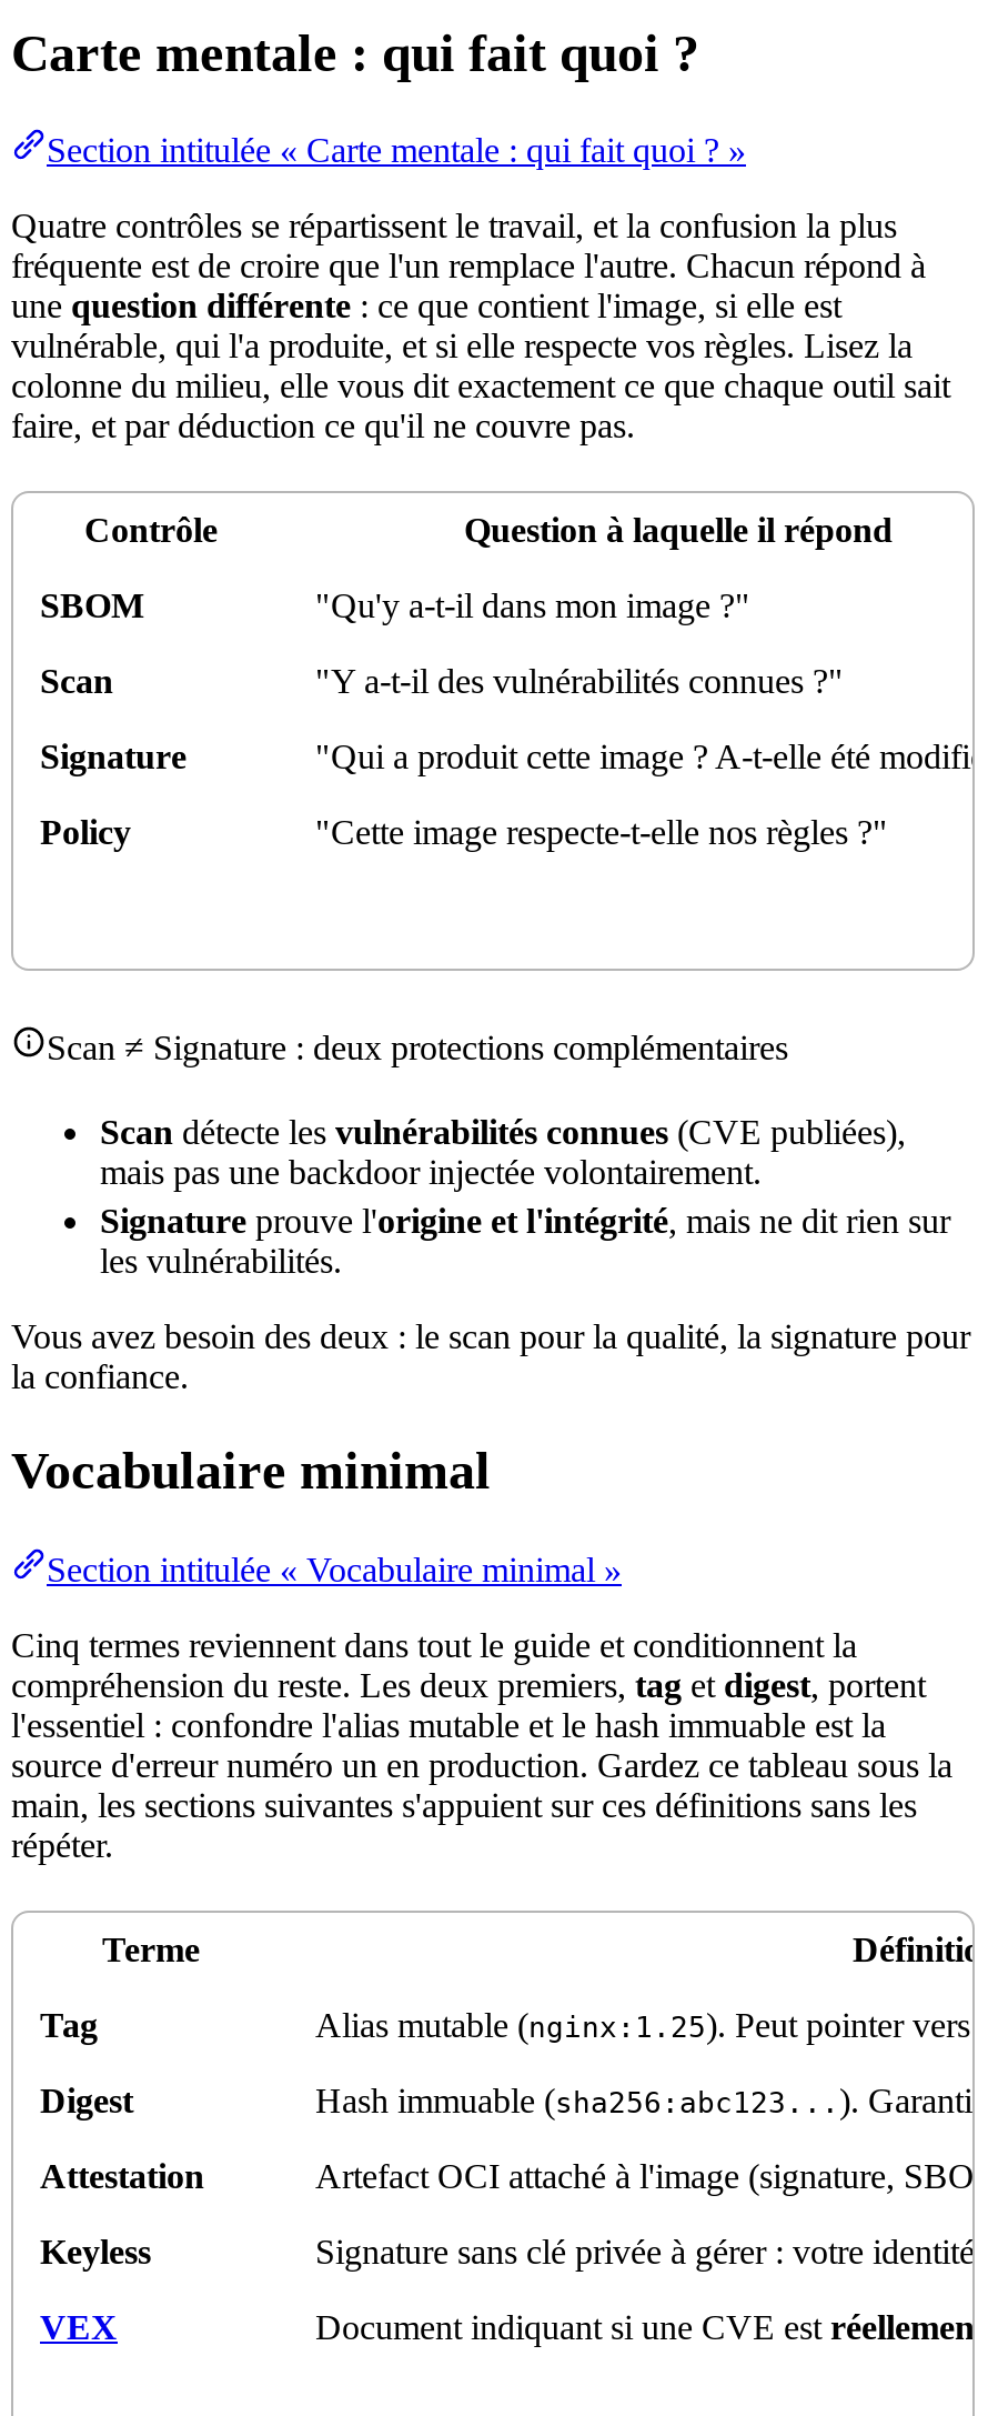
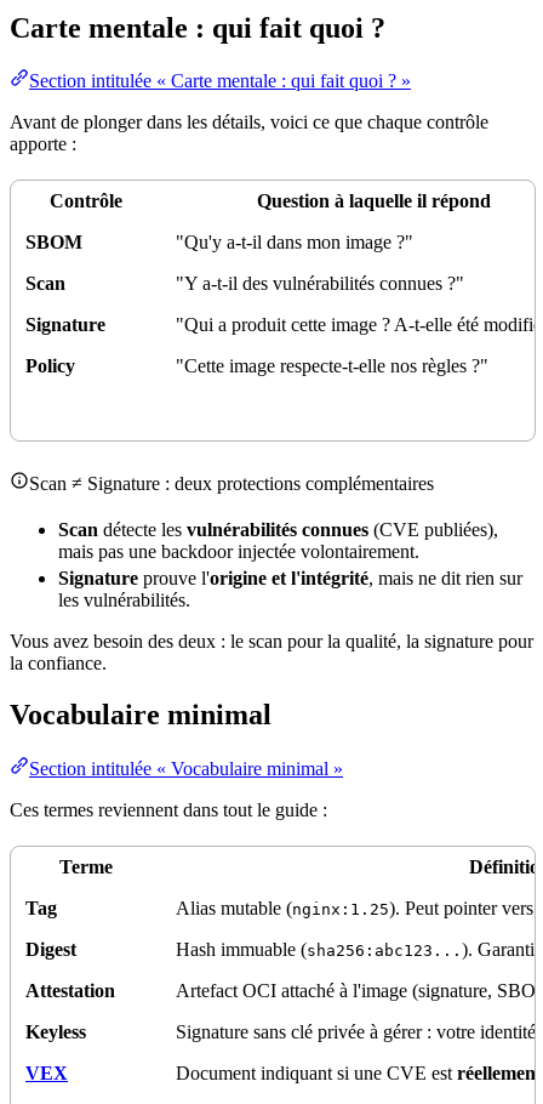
[11,207,950,445] Quatre contrôles se répartissent le travail, et la confusion la plus | fréquente est de croire que l'un remplace l'autre. Chacun répond à | une question différente: ce que contient l'image, si elle est | vulnérable, qui l'a produite, et si elle respecte vos règles. Lisez la | colonne du milieu, elle vous dit exactement ce que chaque outil sait | faire, et par déduction ce qu'il ne couvre pas. -> [10,112,488,155] Avant de plonger dans les détails, voici ce que chaque contrôle | apporte :
[11,1627,952,1865] Cinq termes reviennent dans tout le guide et conditionnent la | compréhension du reste. Les deux premiers, tag et digest, portent | l'essentiel : confondre l'alias mutable et le hash immuable est la | source d'erreur numéro un en production. Gardez ce tableau sous la | main, les sections suivantes s'appuient sur ces définitions sans les | répéter. -> [10,800,327,820] Ces termes reviennent dans tout le guide :

